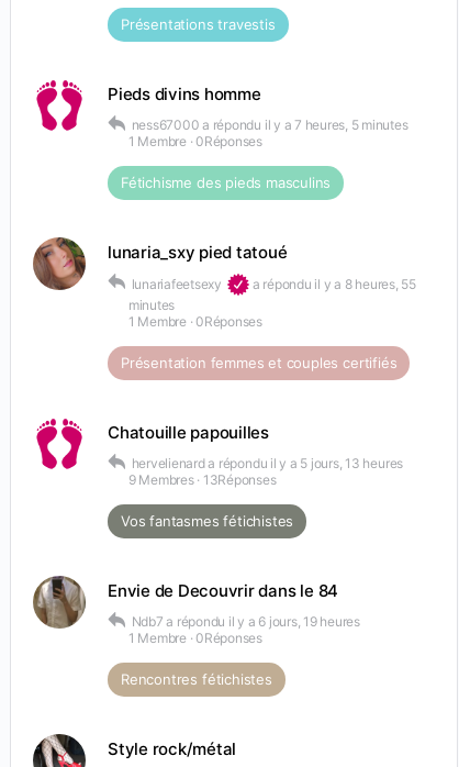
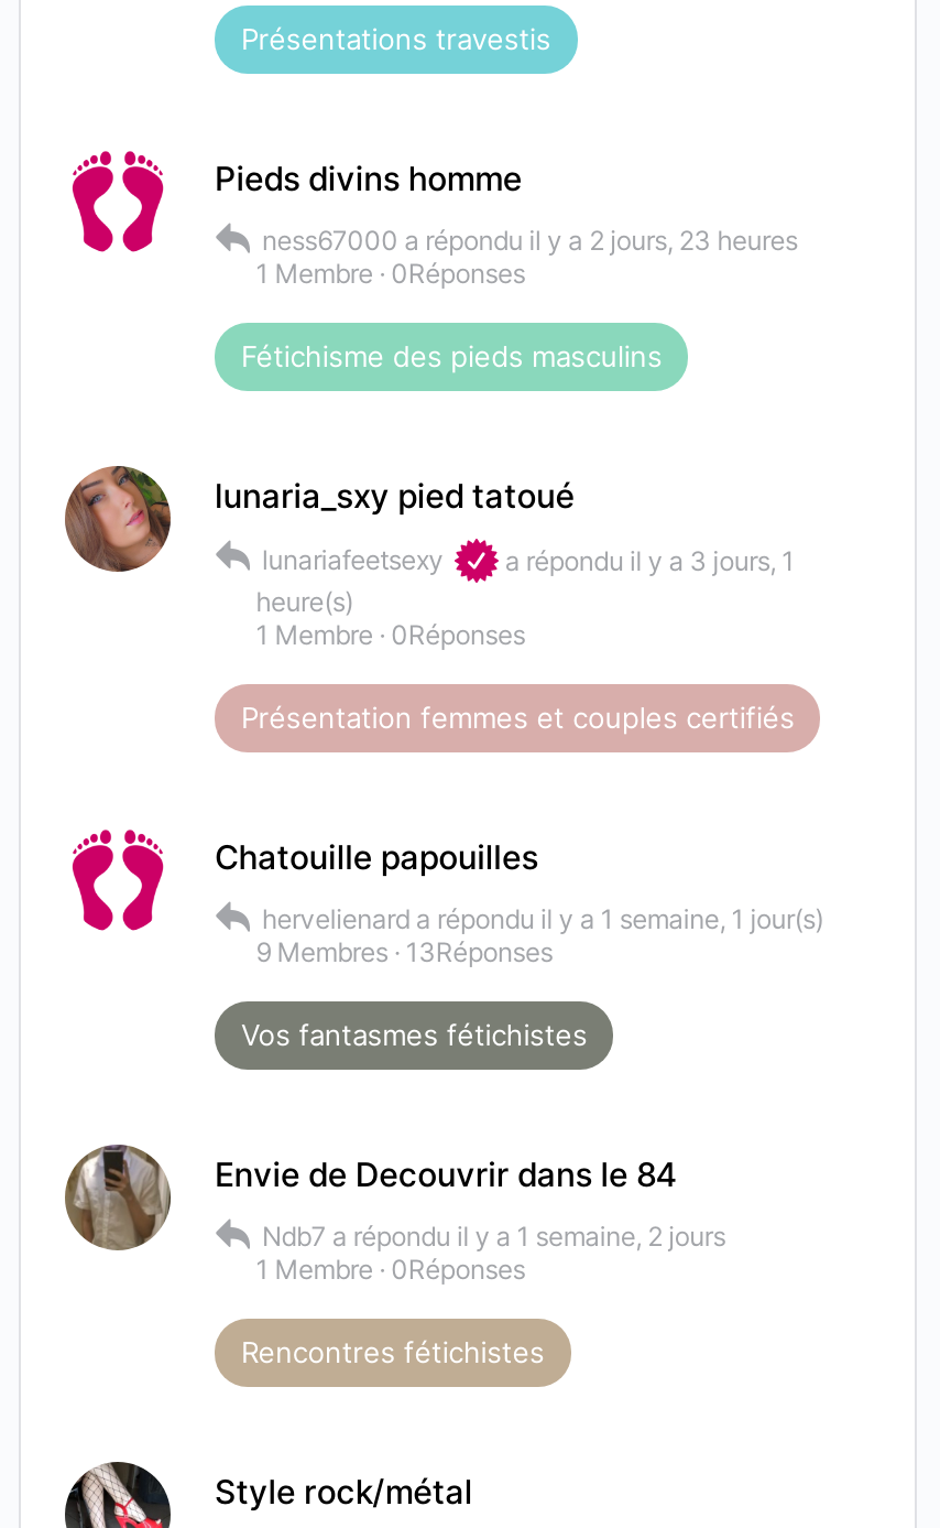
[131,116,408,133] ness67000 a répondu il y a 7 heures, 5 minutes -> [262,223,798,256] ness67000 a répondu il y a 2 jours, 23 heures
[128,276,416,313] a répondu il y a 8 heures, 55 | minutes -> [256,543,794,618] a répondu il y a 3 jours, 1 | heure(s)
[131,455,403,471] hervelienard a répondu il y a 5 jours, 13 heures -> [262,902,824,935] hervelienard a répondu il y a 1 semaine, 1 jour(s)
[131,613,360,629] Ndb7 a répondu il y a 6 jours, 19 heures -> [262,1219,725,1252] Ndb7 a répondu il y a 1 semaine, 2 jours

